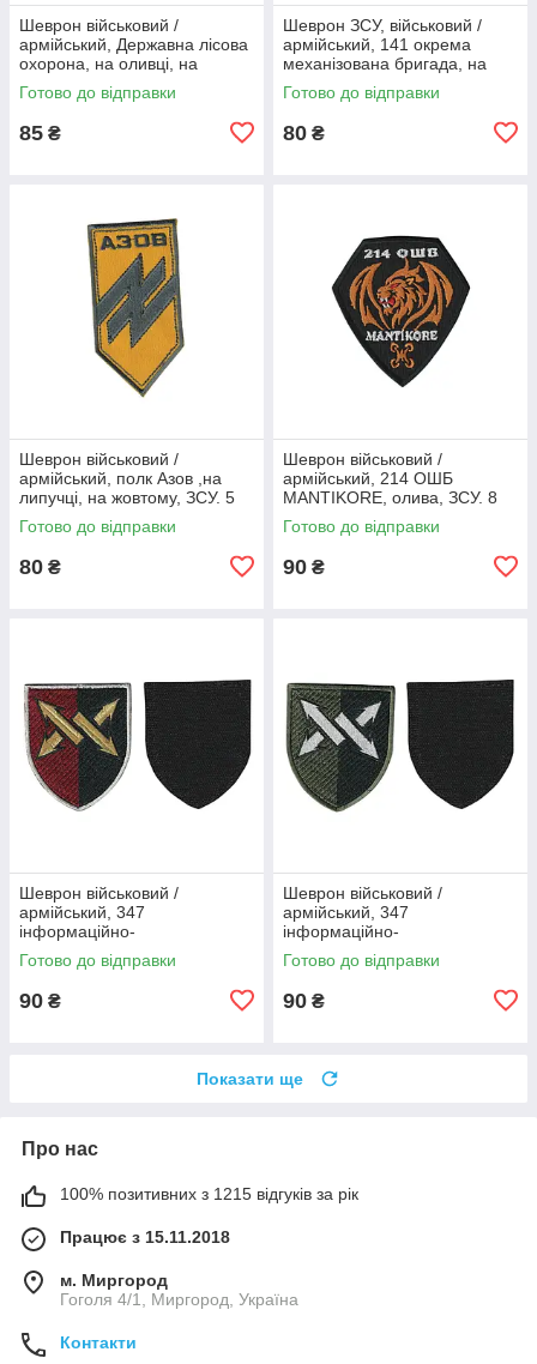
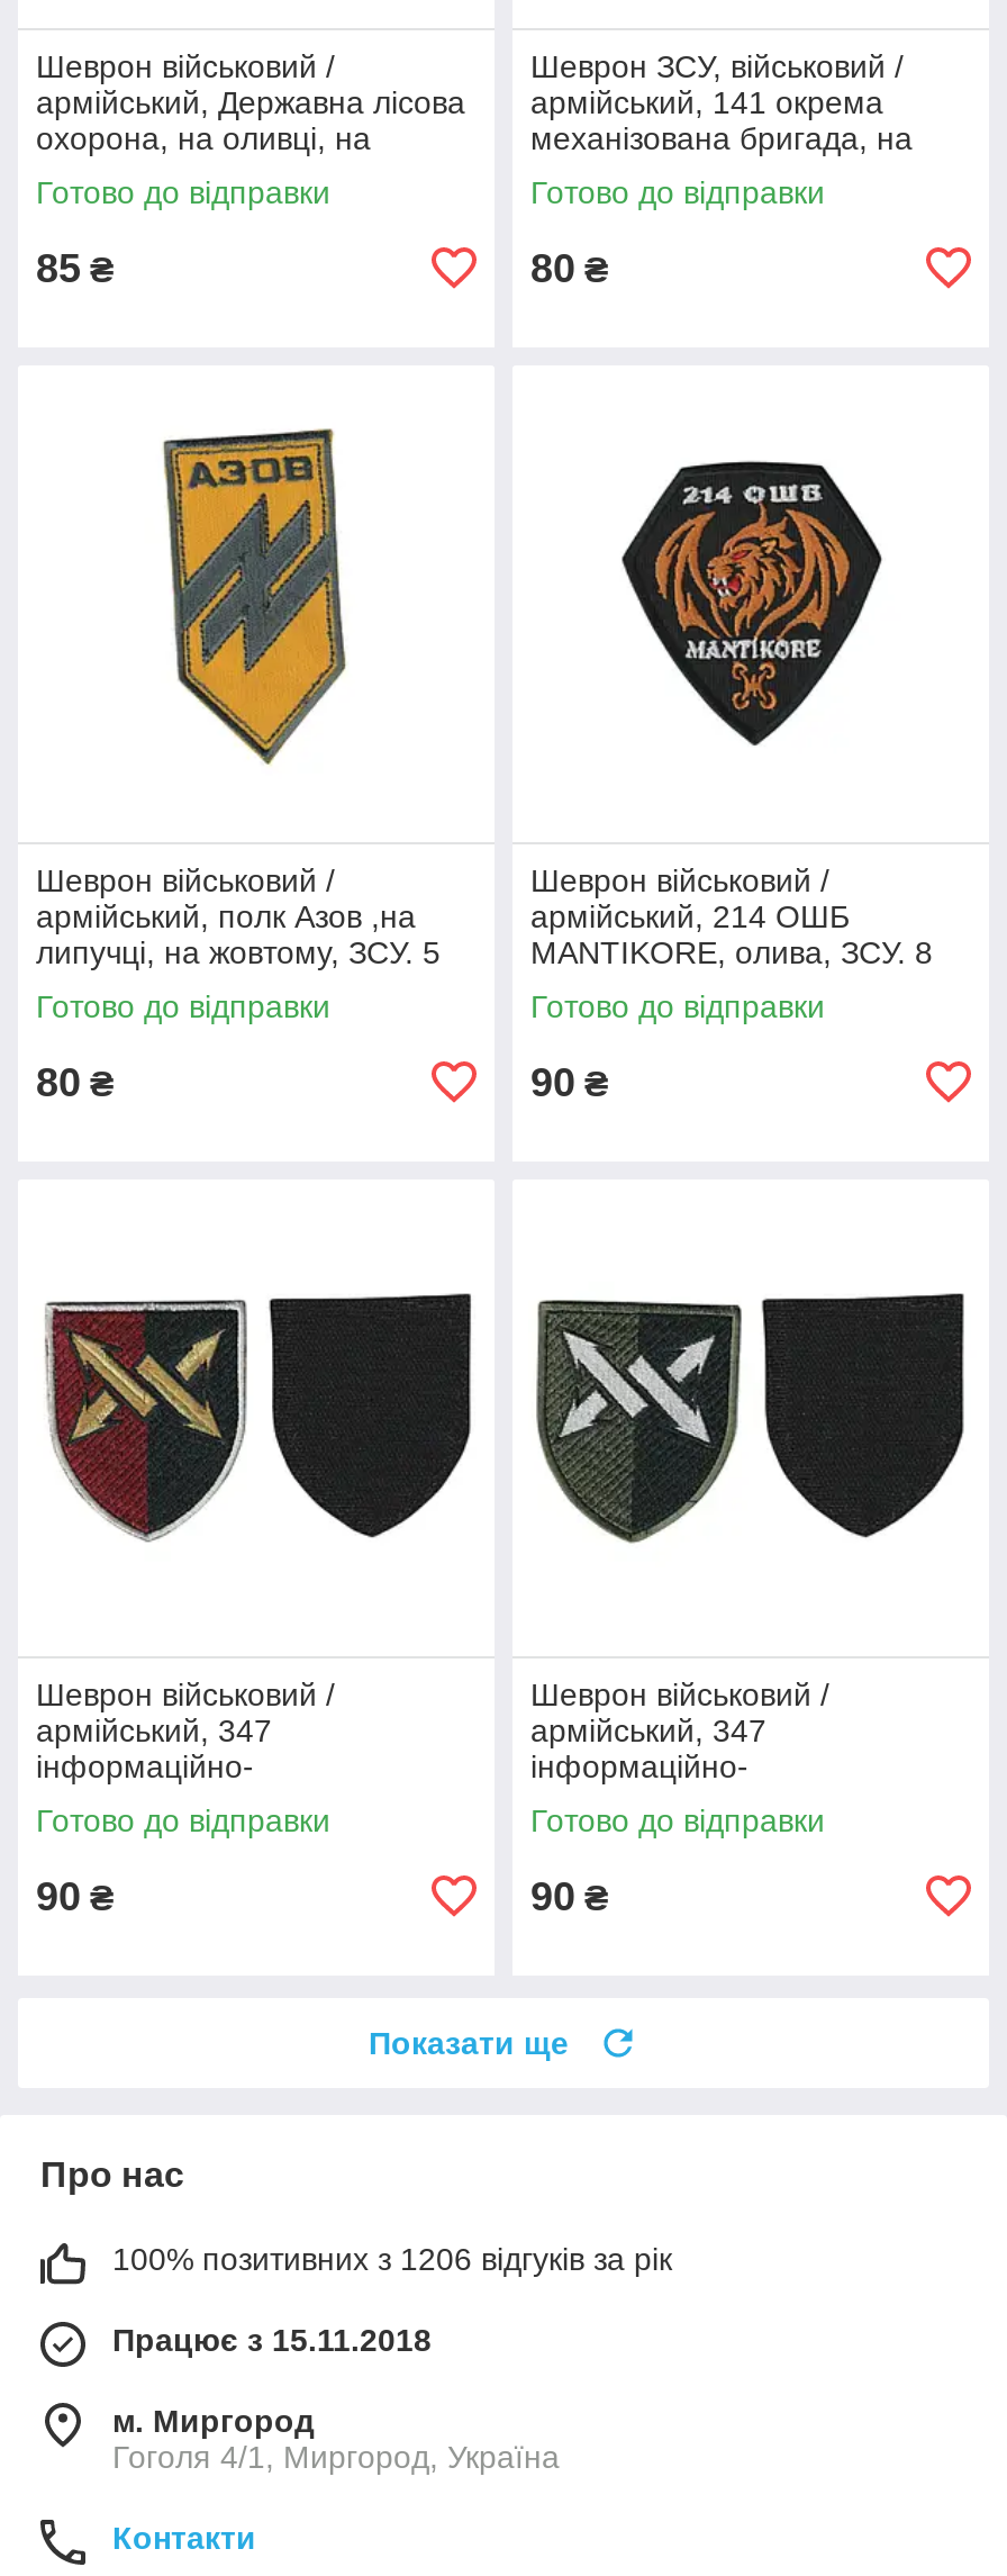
[60,1184,358,1203] 100% позитивних з 1215 відгуків за рік -> [112,2240,672,2276] 100% позитивних з 1206 відгуків за рік

